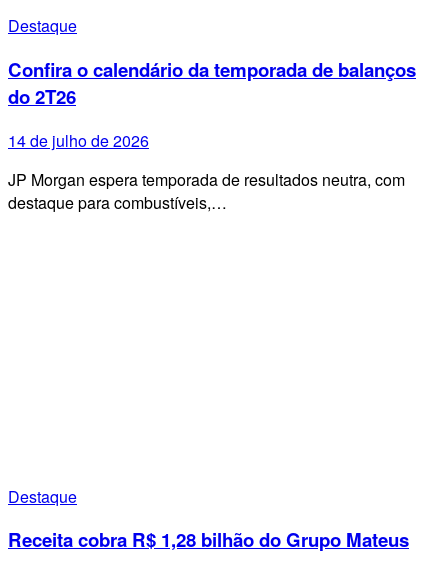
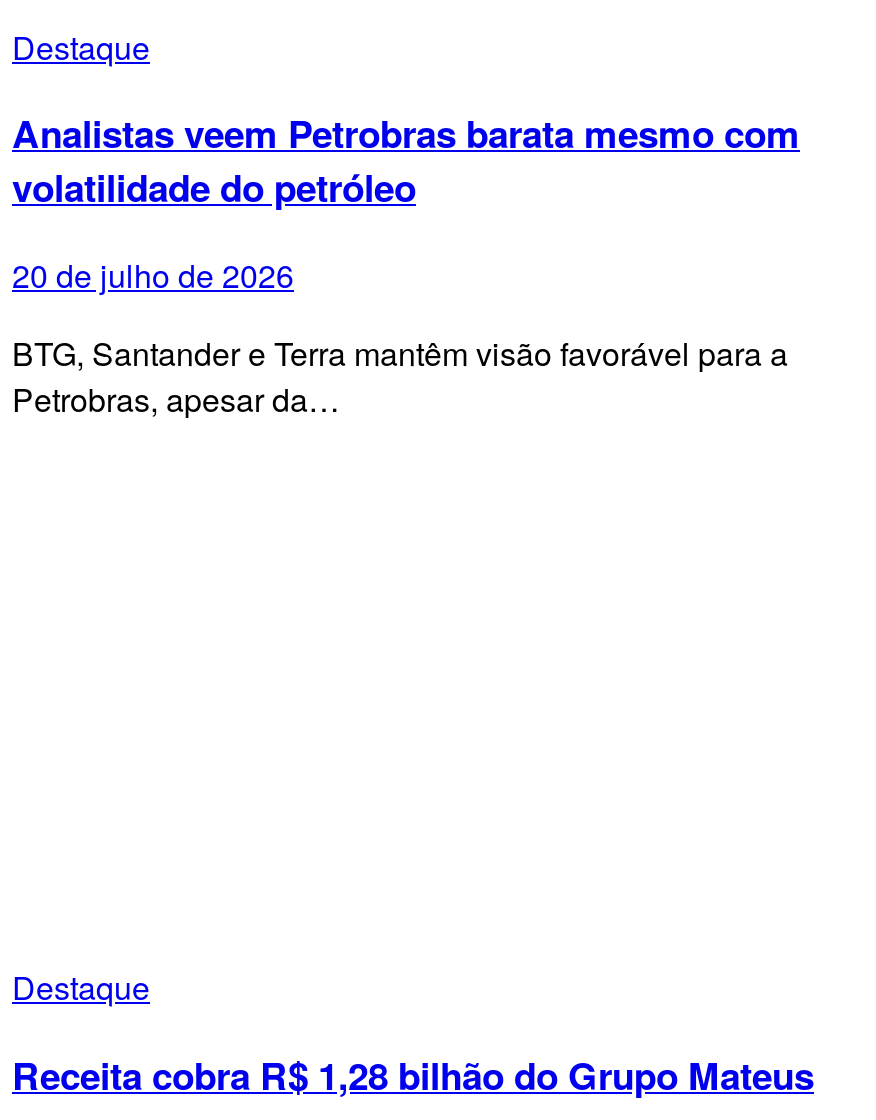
[8,56,416,110] Confira o calendário da temporada de balanços | do 2T26 -> [12,107,800,215] Analistas veem Petrobras barata mesmo com | volatilidade do petróleo
[8,129,149,152] 14 de julho de 2026 -> [12,252,294,298] 20 de julho de 2026
[8,168,405,214] JP Morgan espera temporada de resultados neutra, com | destaque para combustíveis,… -> [12,330,788,422] BTG, Santander e Terra mantêm visão favorável para a | Petrobras, apesar da…

